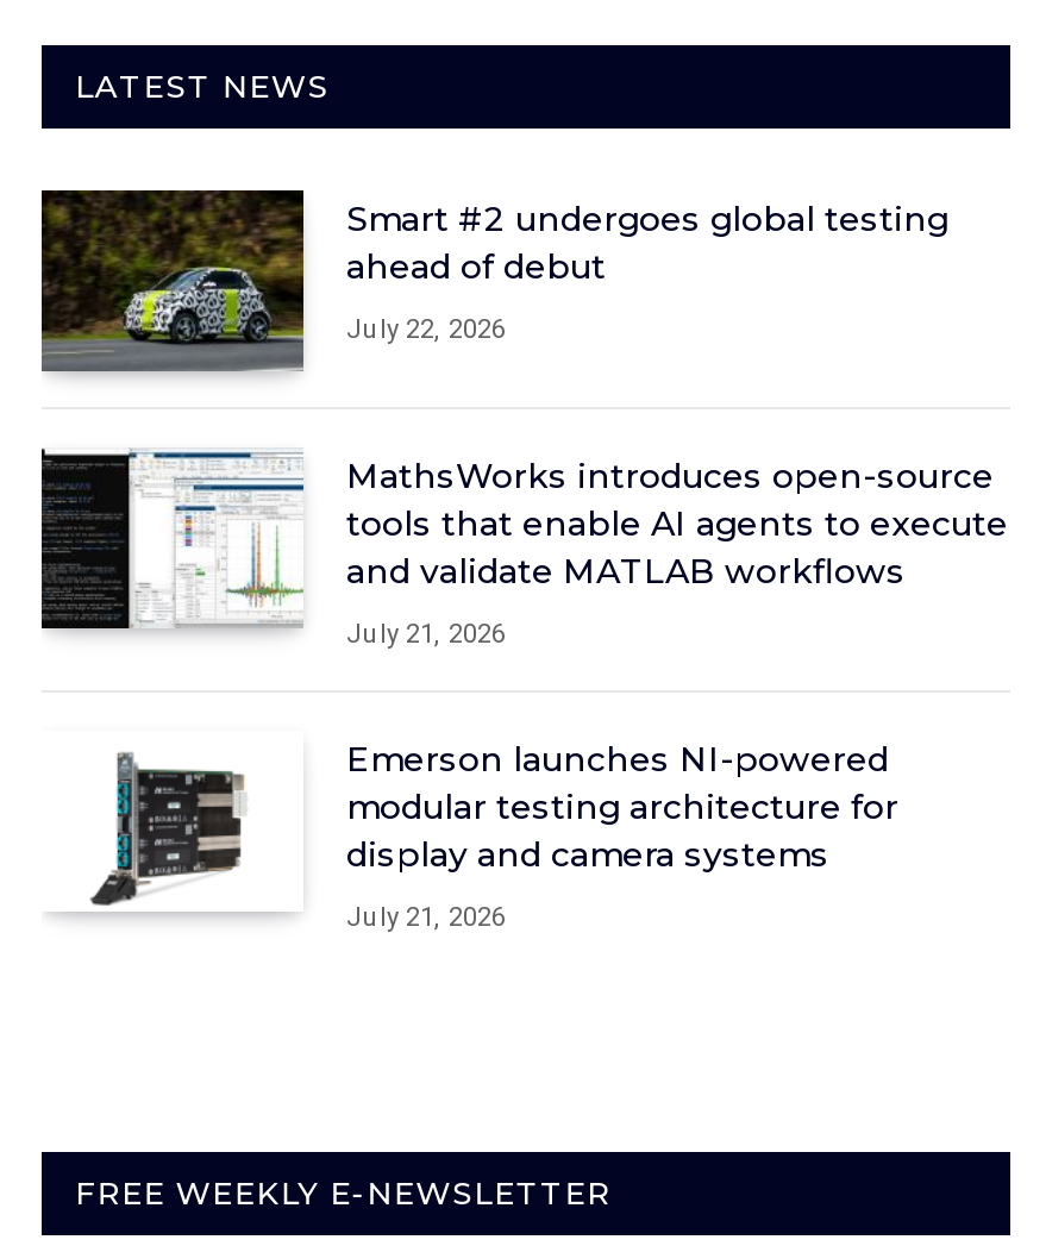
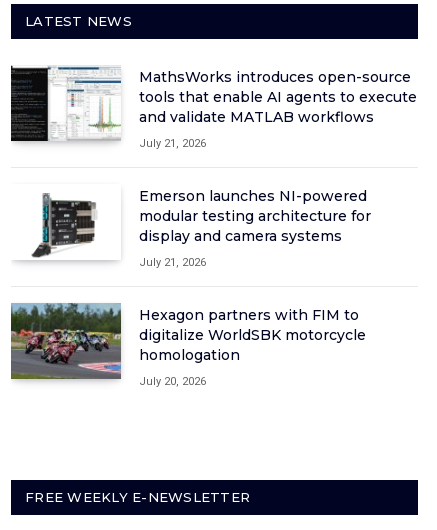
[42,188,948,374] [image] | Smart #2 undergoes global testing | ahead of debut | July 22, 2026 -> none
moved [39,445,1008,933] -> [10,64,417,269]: [image] | MathsWorks introduces open-source | tools that enable AI agents to execute | ... | display and camera systems | July 21, 2026
none -> [10,302,366,388] [image] | Hexagon partners with FIM to | digitalize WorldSBK motorcycle | homologation | July 20, 2026

